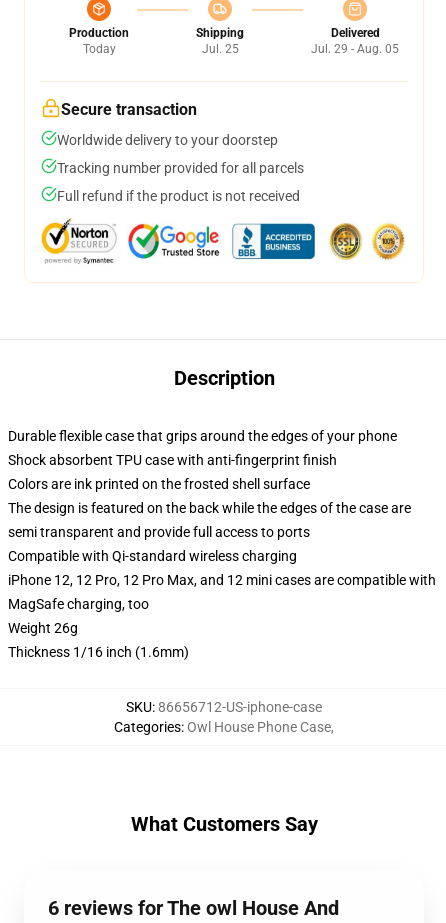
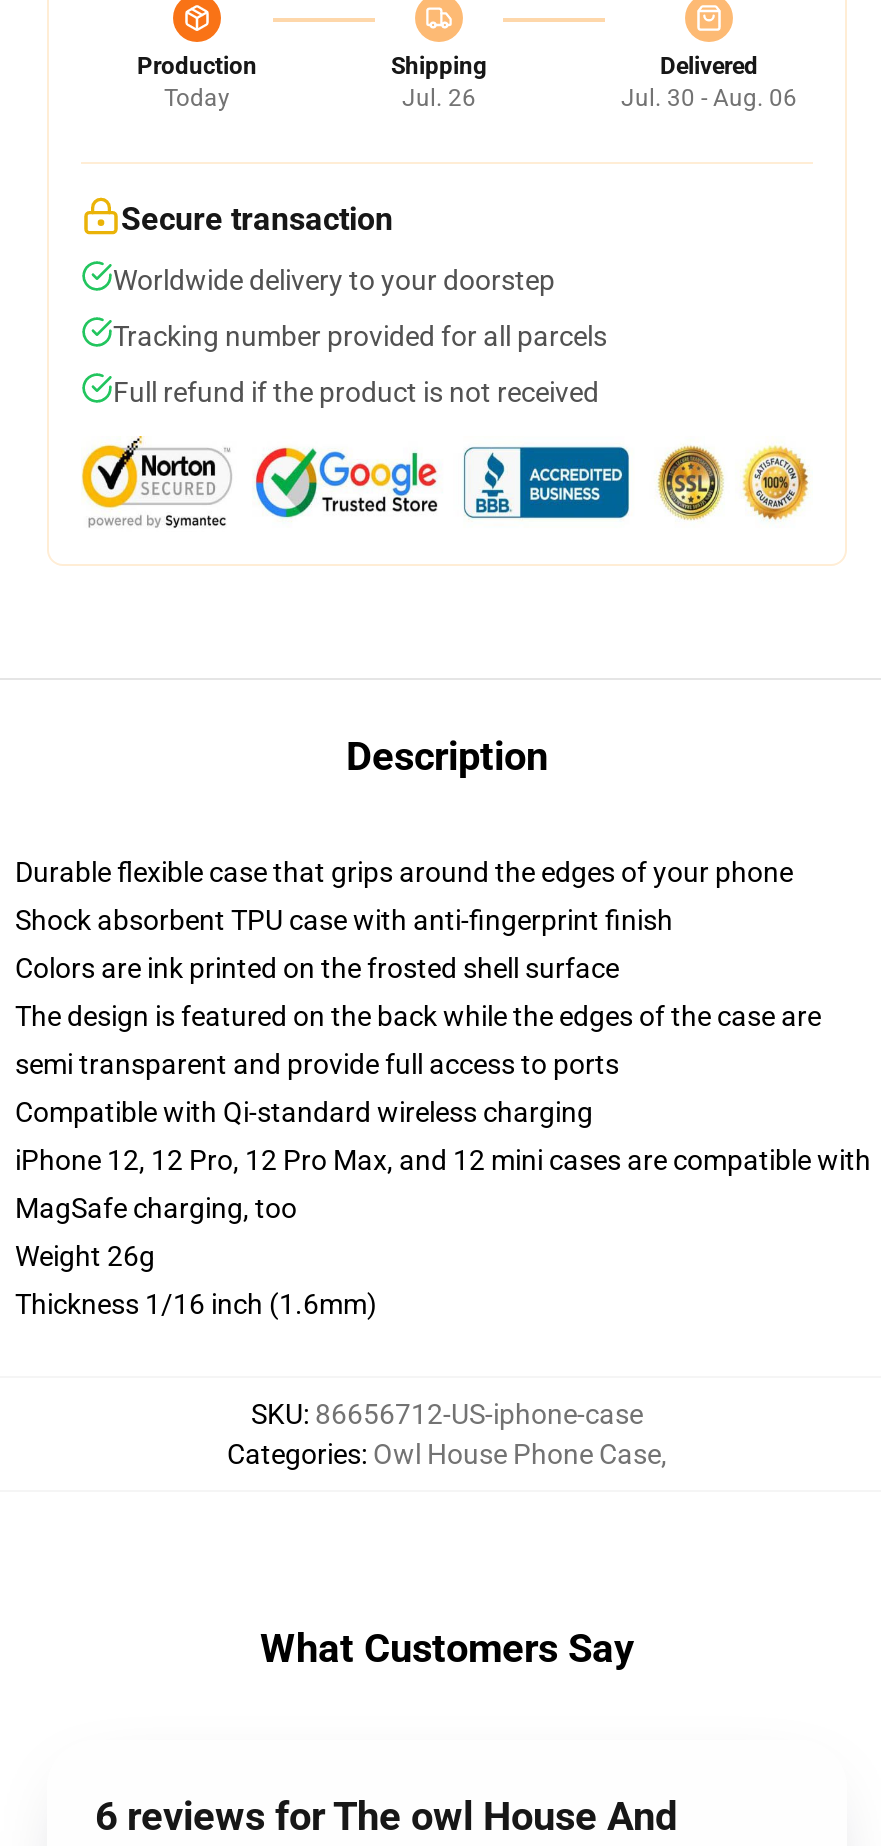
[201,42,238,56] Jul. 25 -> [402,84,476,112] Jul. 26
[311,42,399,56] Jul. 29 - Aug. 05 -> [621,84,797,112] Jul. 30 - Aug. 06

